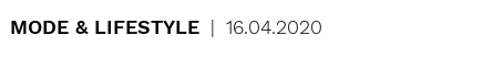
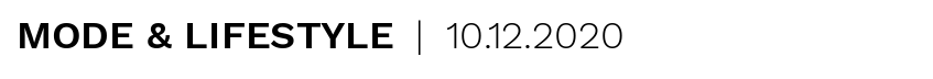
[10,16,322,39] MODE & LIFESTYLE 16.04.2020 -> [17,12,625,58] MODE & LIFESTYLE 10.12.2020

